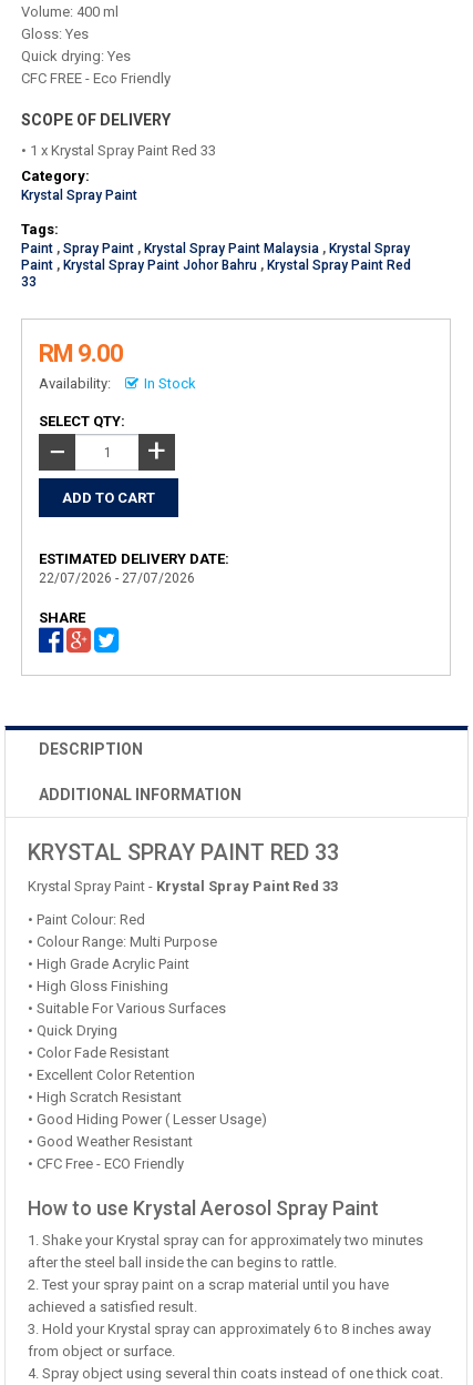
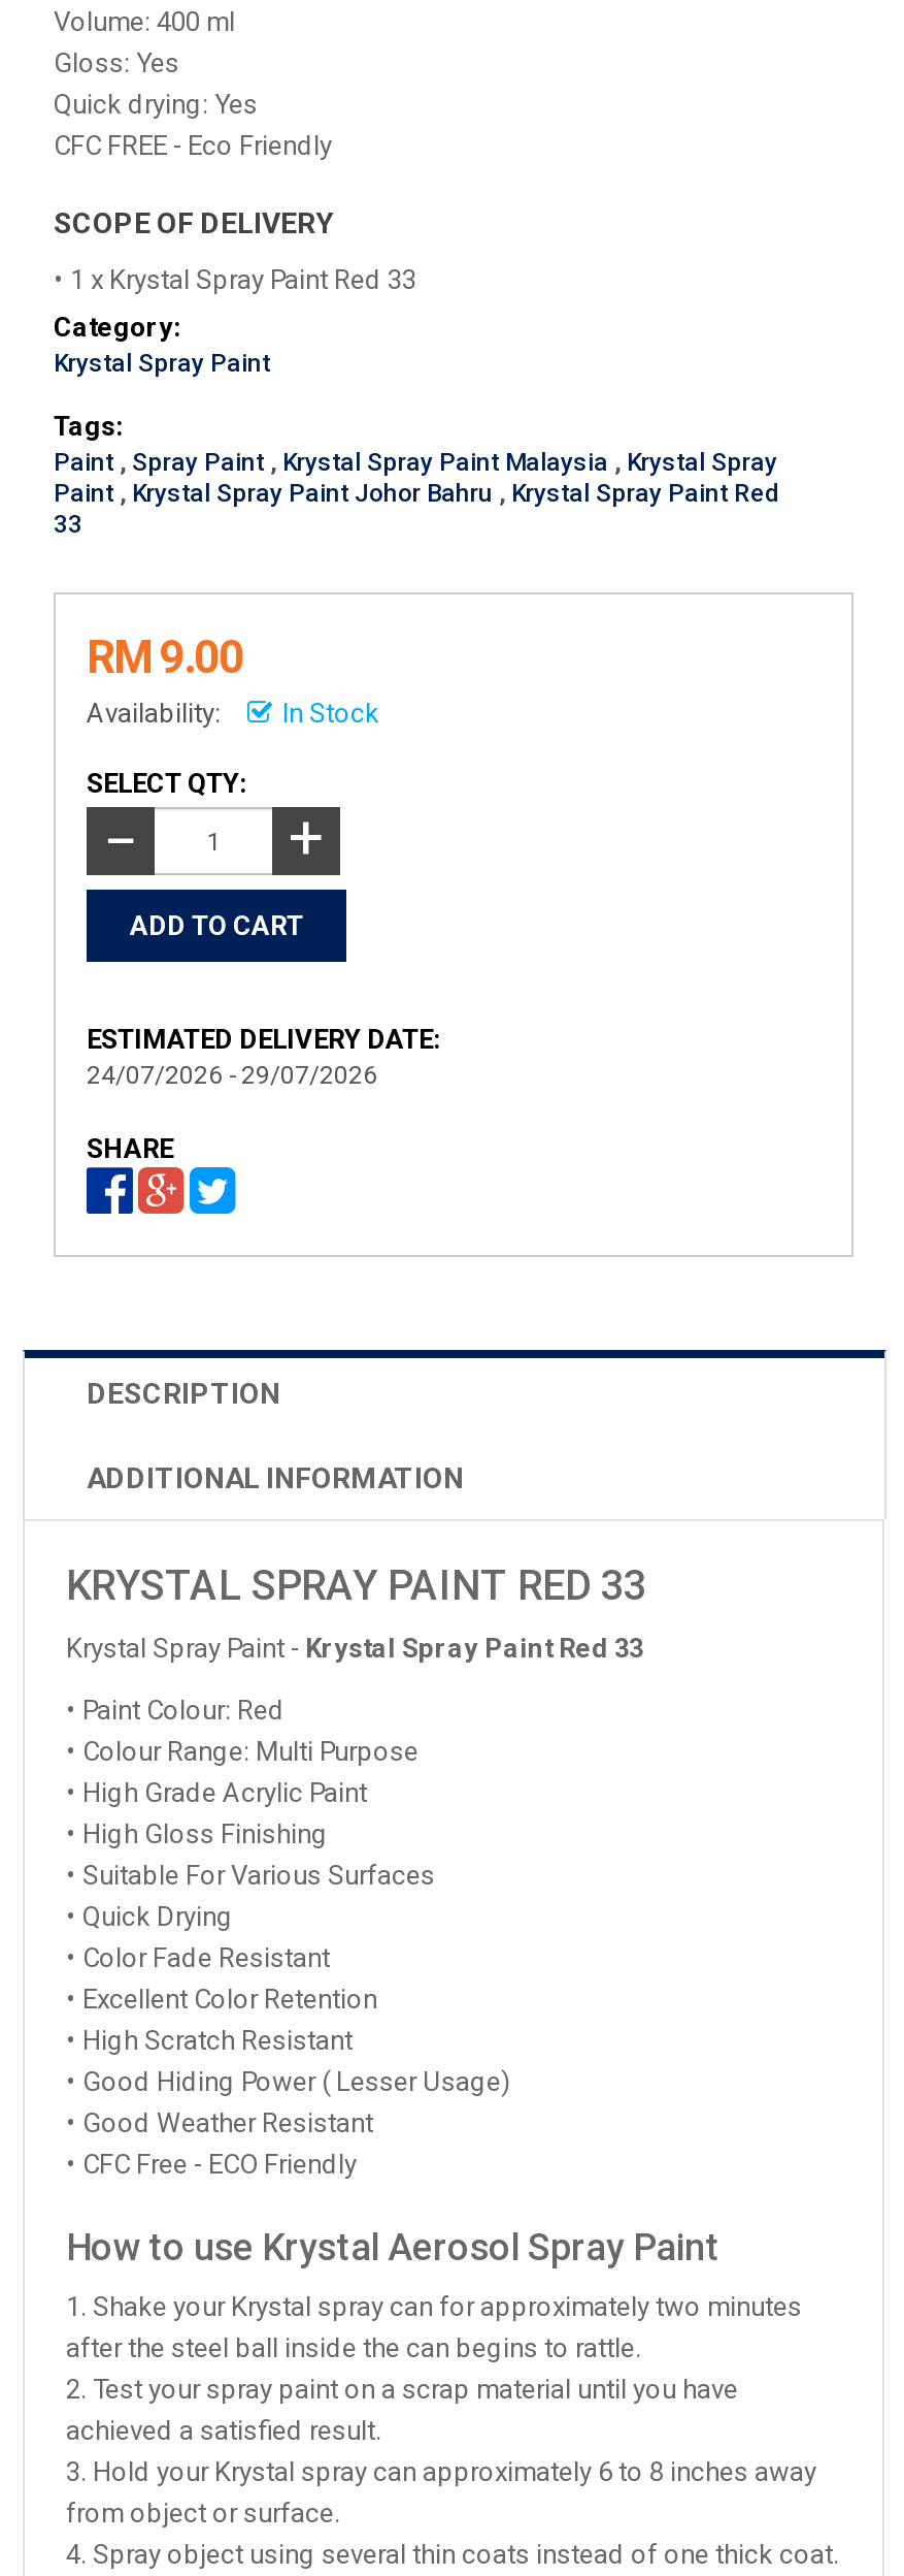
[39,570,195,586] 22/07/2026 - 27/07/2026 -> [87,1061,377,1090] 24/07/2026 - 29/07/2026

